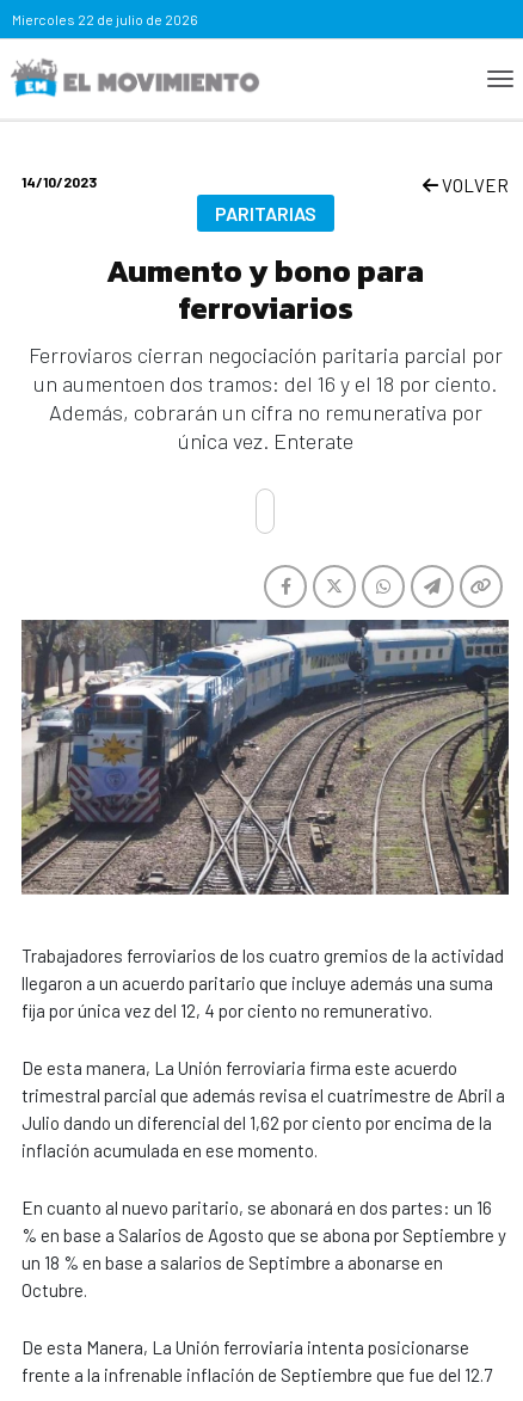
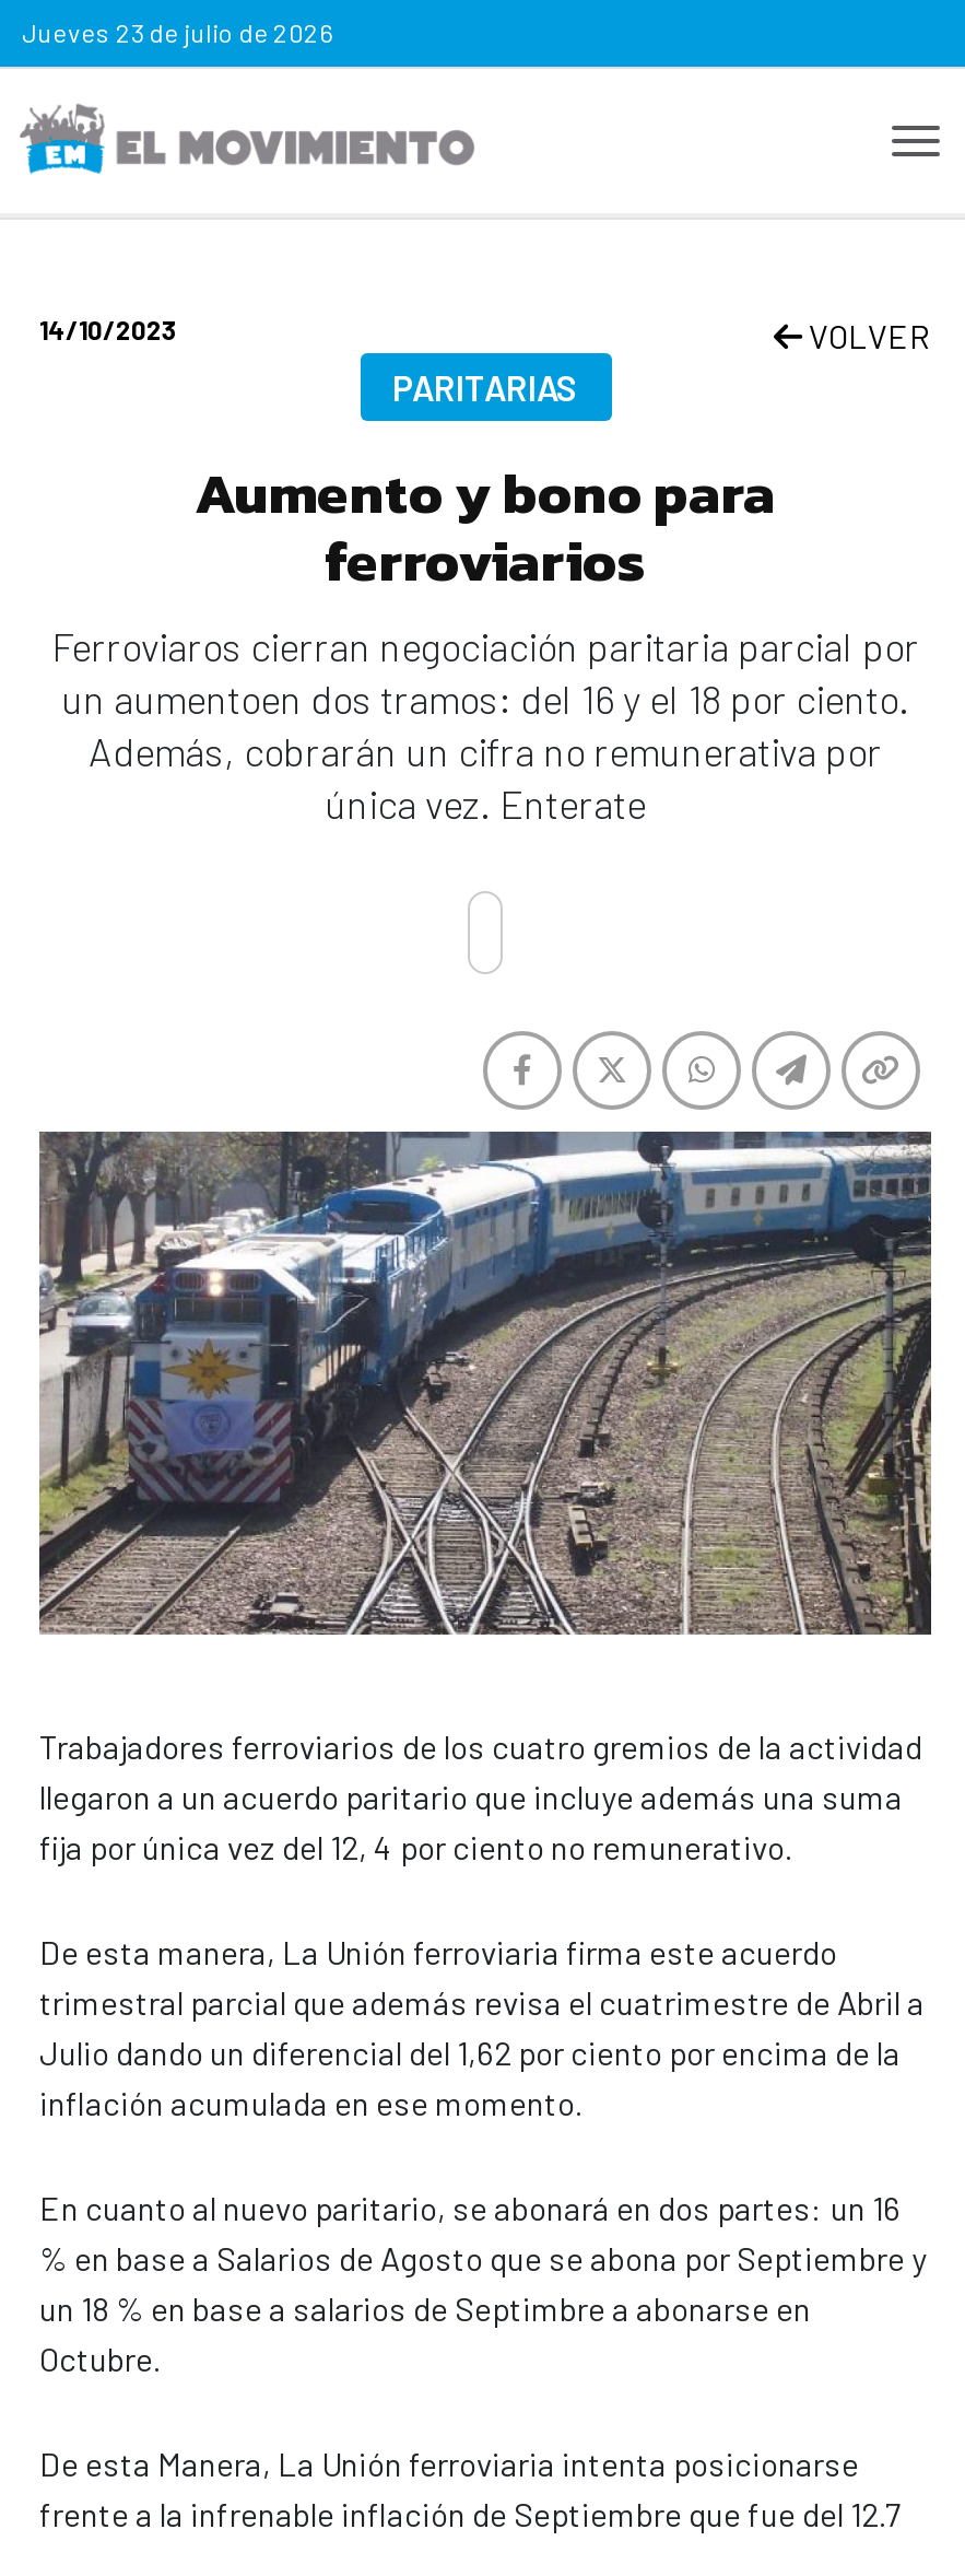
[12,11,198,27] Miercoles 22 de julio de 2026 -> [22,16,334,47] Jueves 23 de julio de 2026

